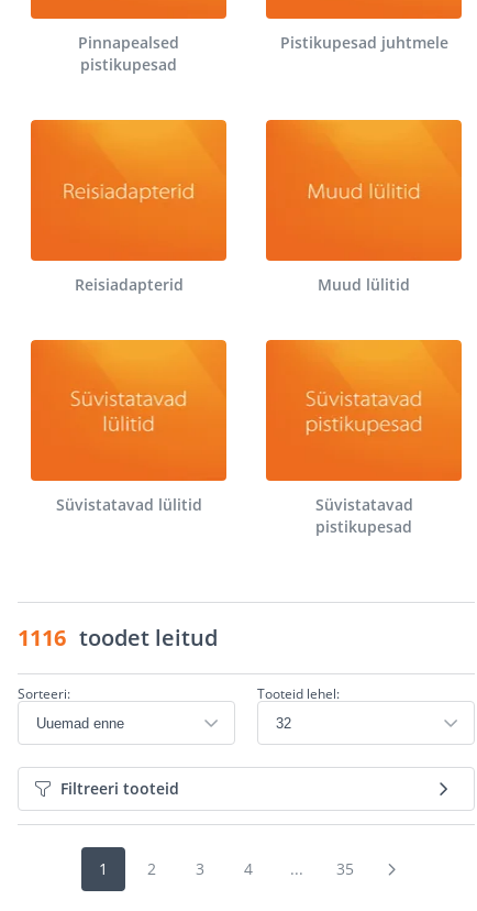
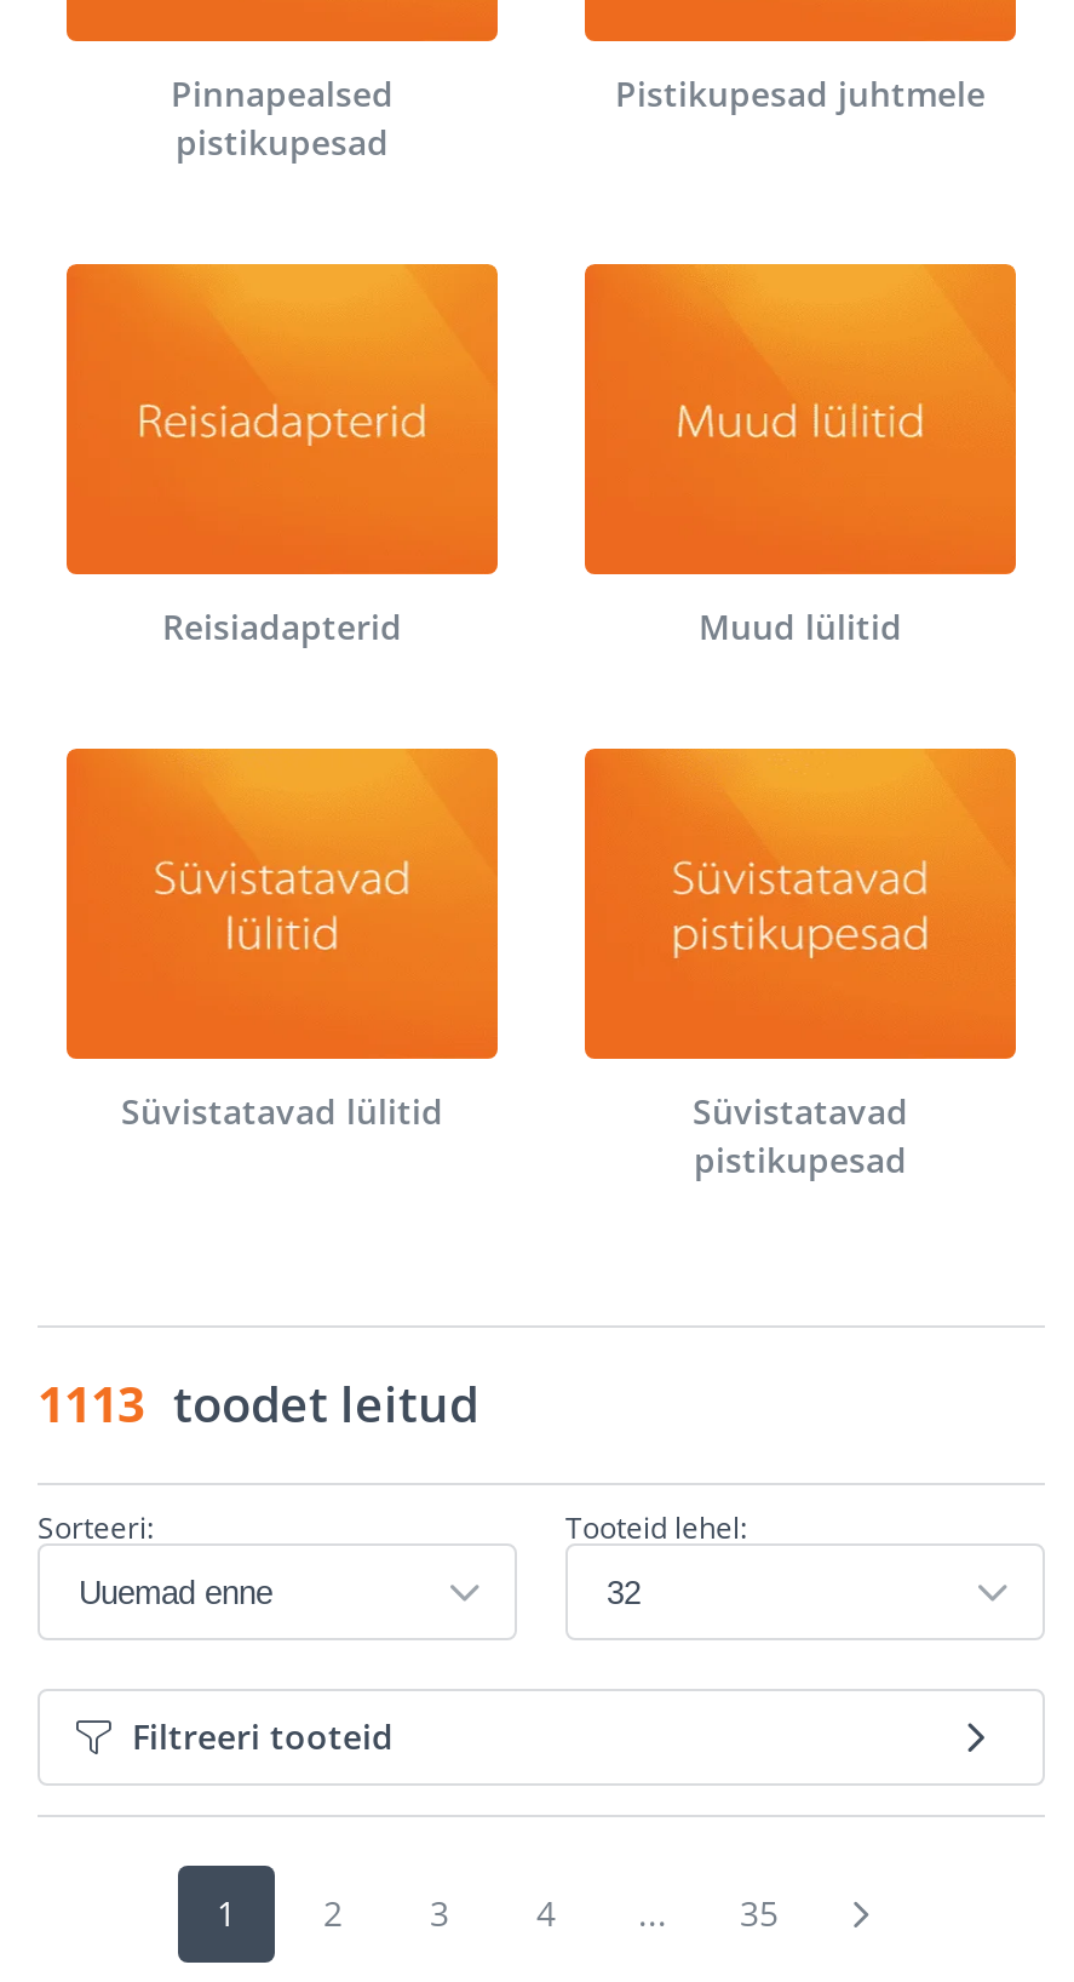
[18,623,218,652] 1116 toodet leitud -> [38,1371,478,1437] 1113 toodet leitud

